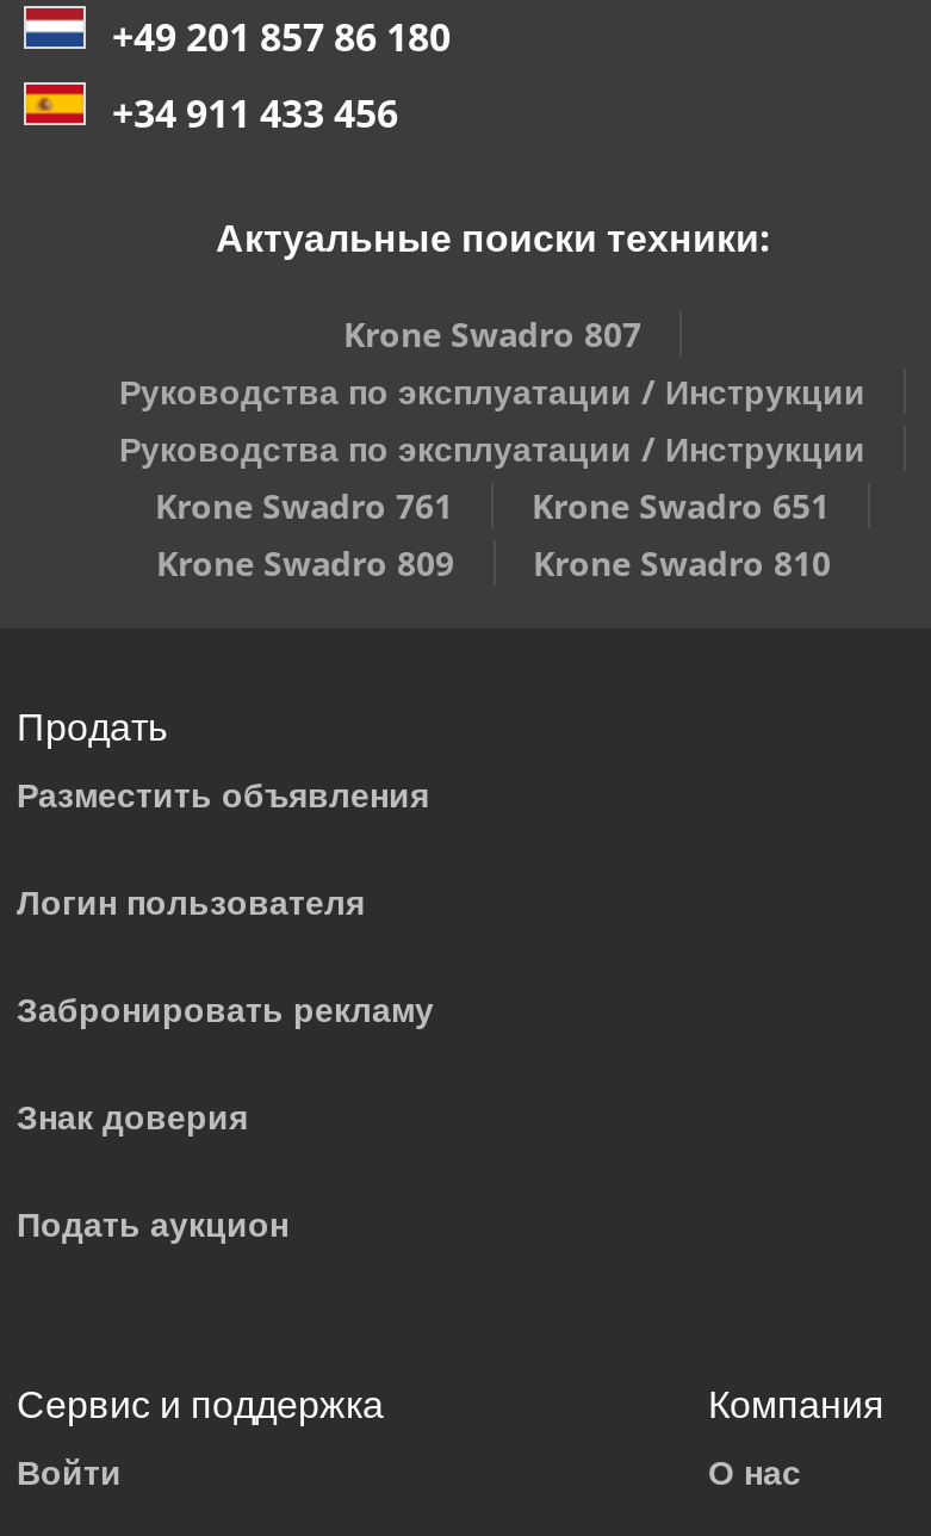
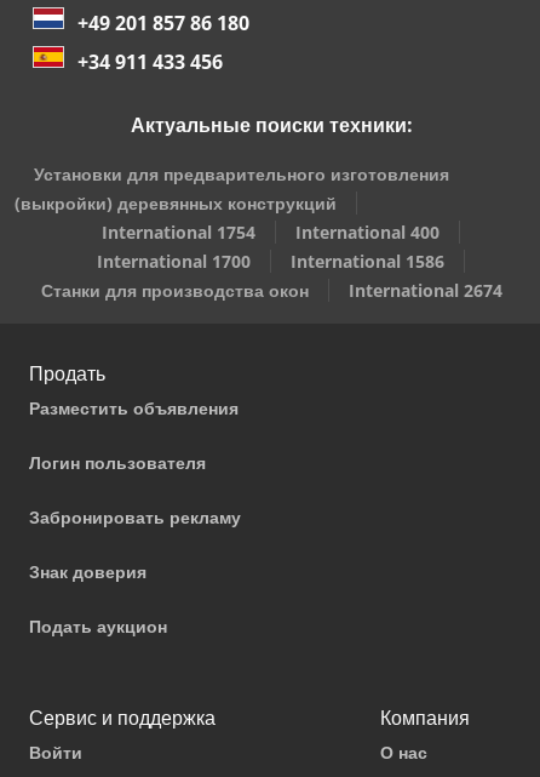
[119,312,865,586] Krone Swadro 807 | Руководства по эксплуатации / Инструкции | Руководства по эксплуатации / Инструкции | Krone Swadro 761 | Krone Swadro 651 | Krone Swadro 809 | Krone Swadro 810 -> [15,163,502,302] Установки для предварительного изготовления | (выкройки) деревянных конструкций | International 1754 | International 400 | International 1700 | International 1586 | Станки для производства окон | International 2674

